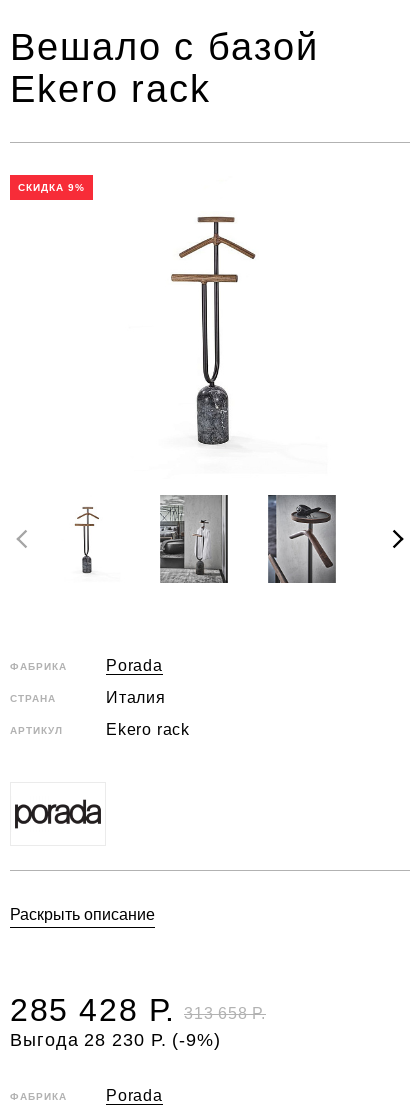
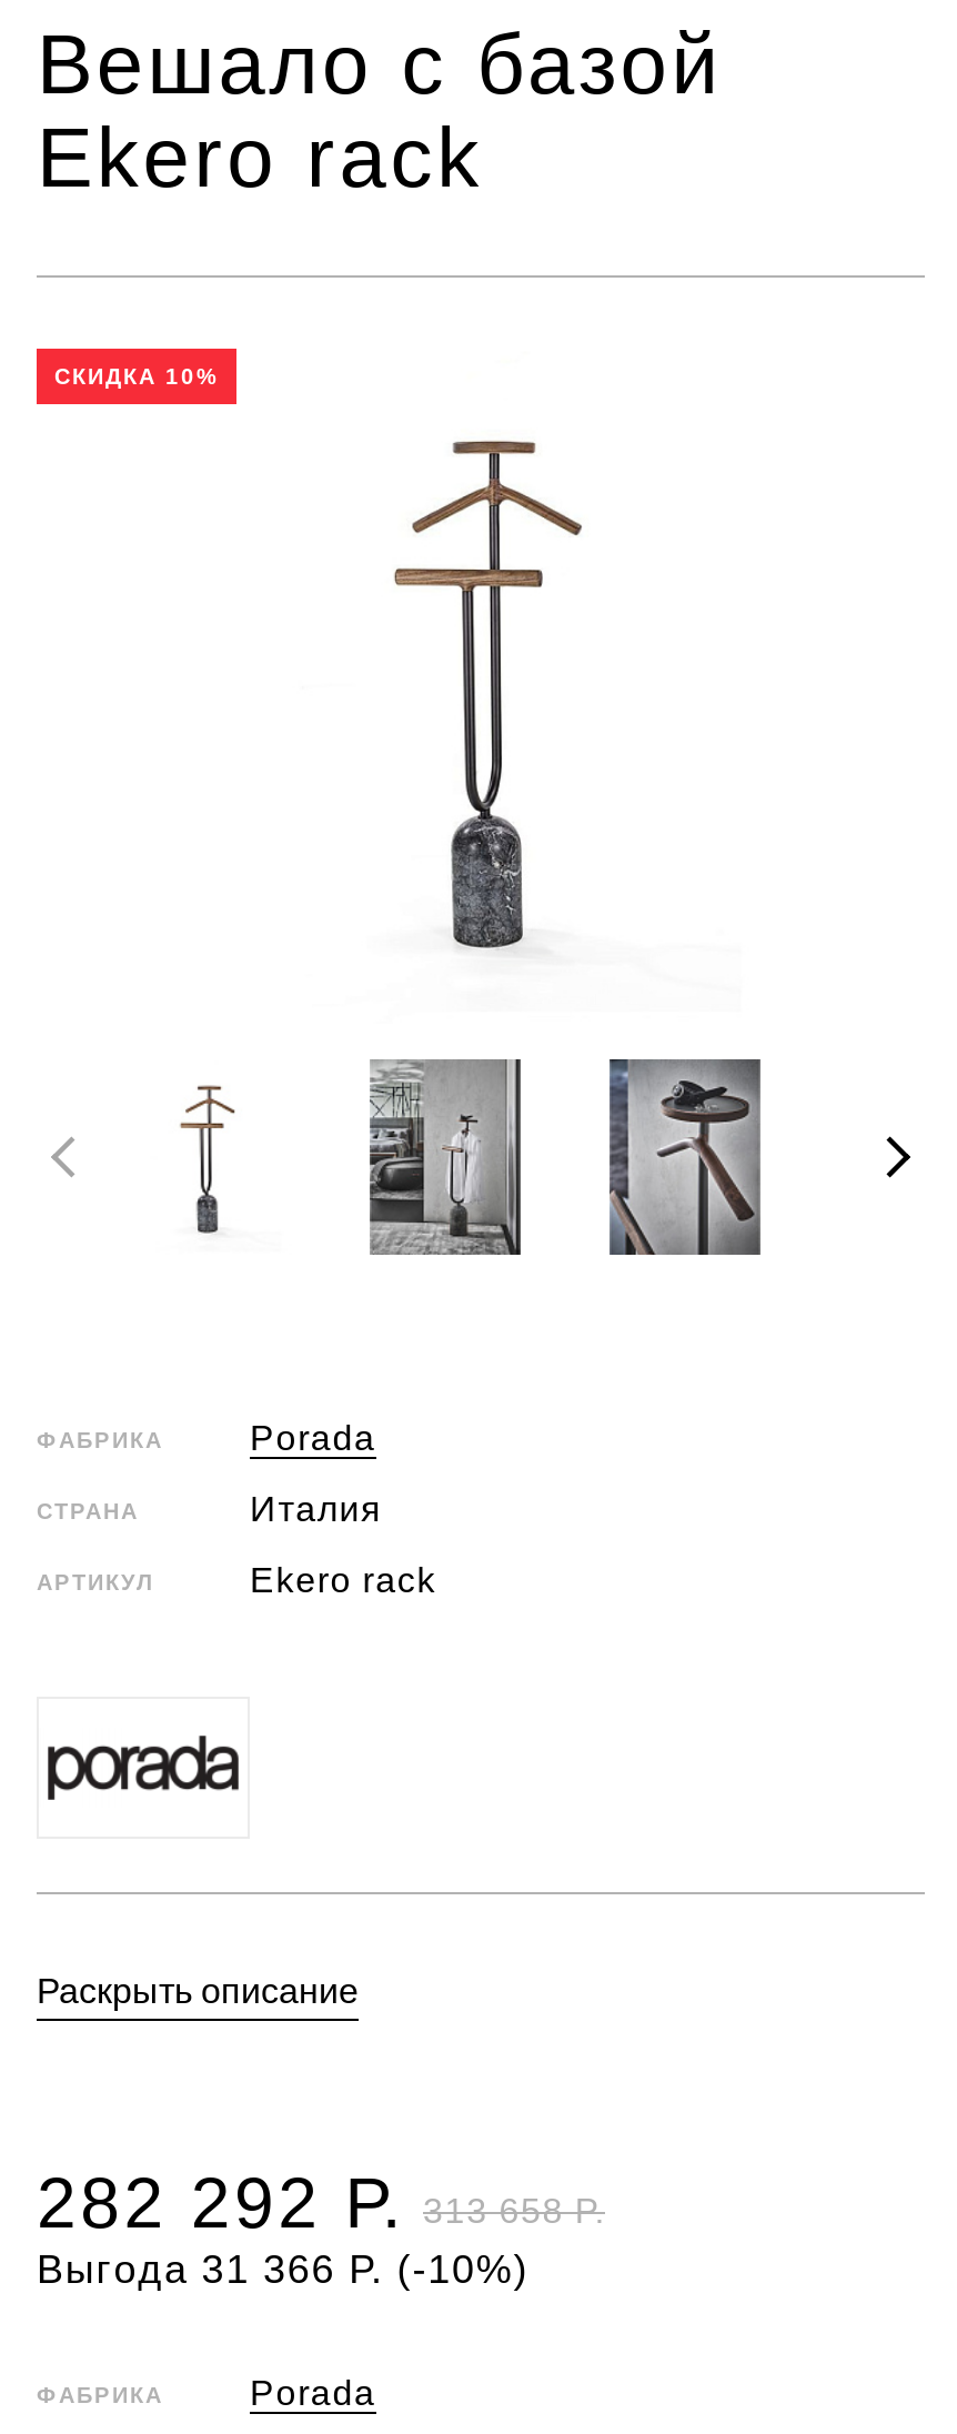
[18,182,85,193] СКИДКА 9% -> [54,364,219,389] СКИДКА 10%
[10,992,266,1028] 285 428 Р. 313 658 Р. -> [37,2163,605,2243] 282 292 Р. 313 658 Р.
[10,1030,221,1050] Выгода 28 230 Р. (-9%) -> [37,2247,529,2292] Выгода 31 366 Р. (-10%)

